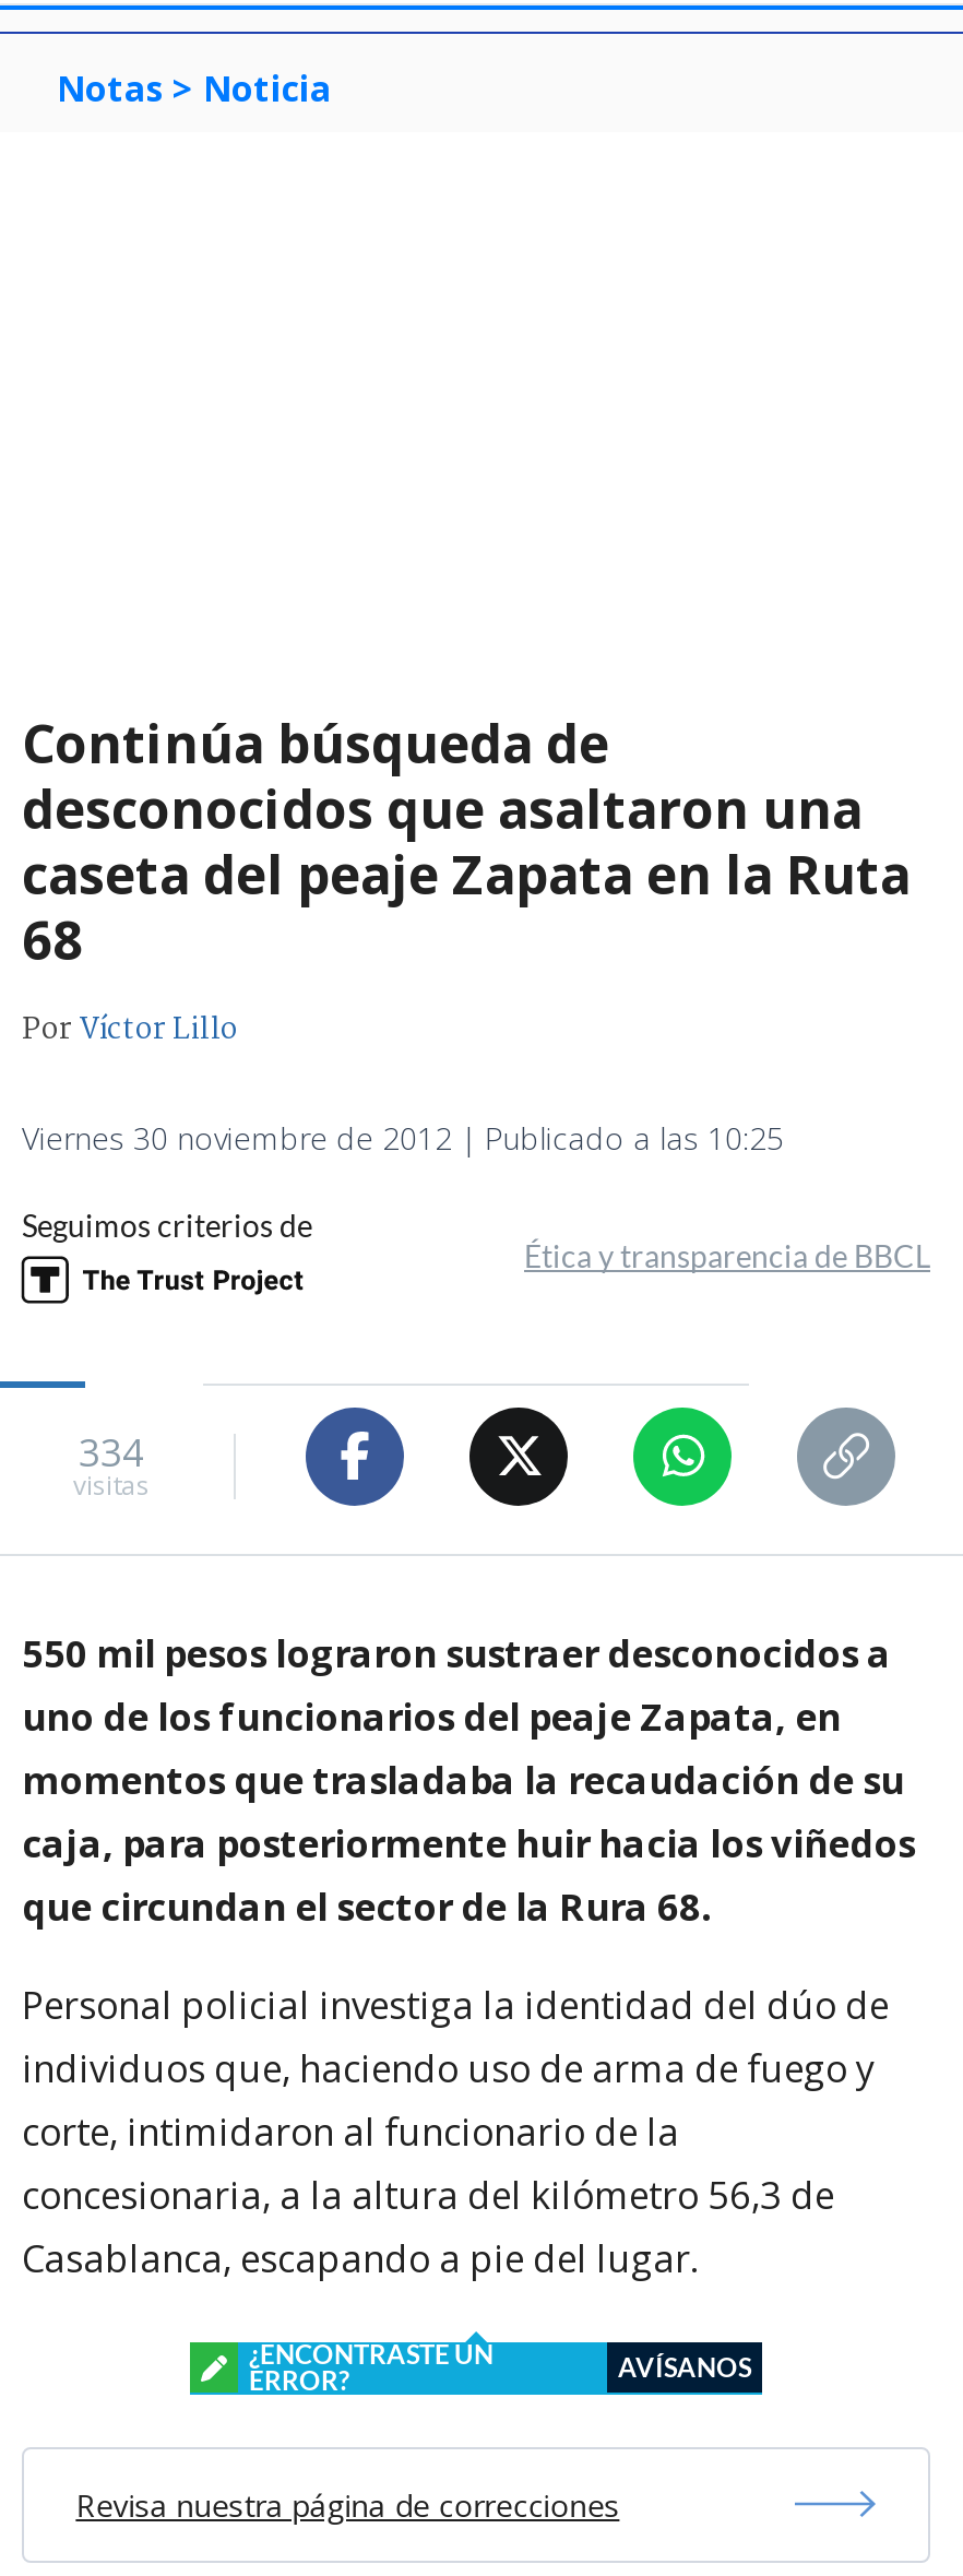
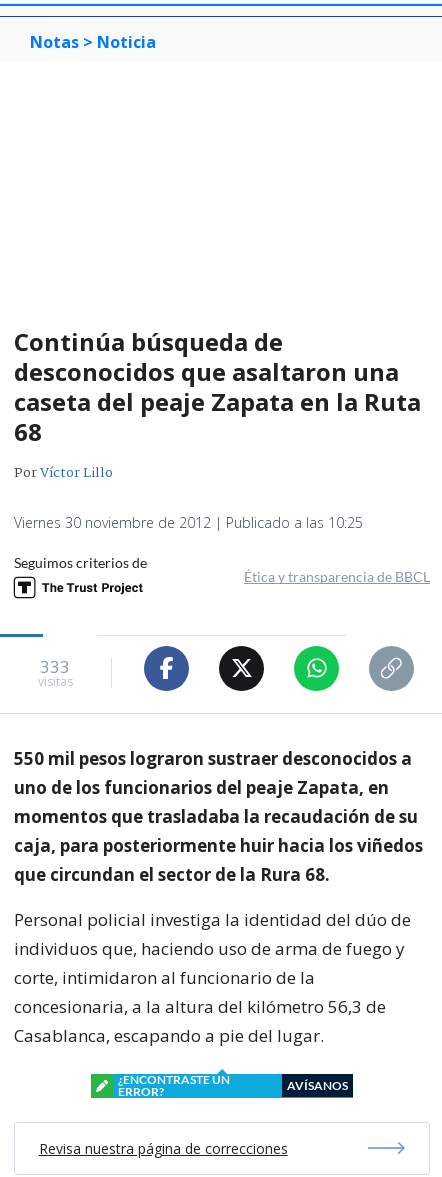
[79,1428,144,1478] 334 -> [40,655,70,678] 333

